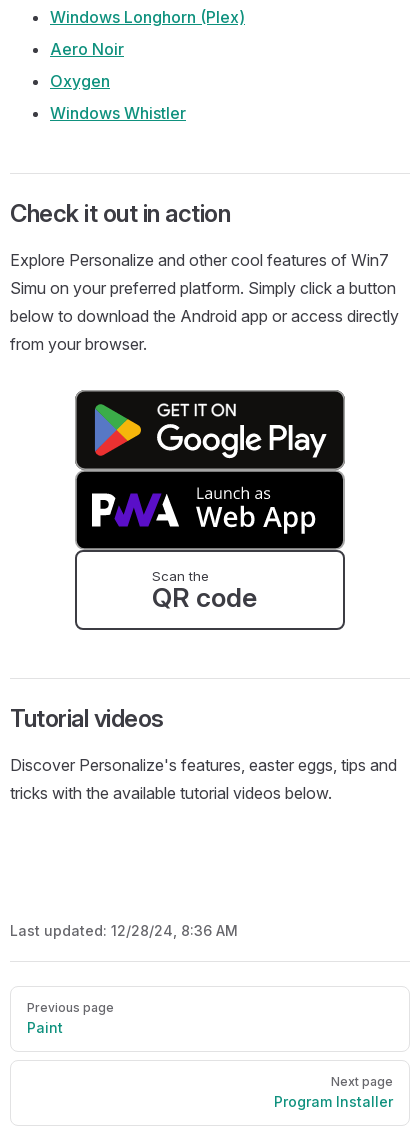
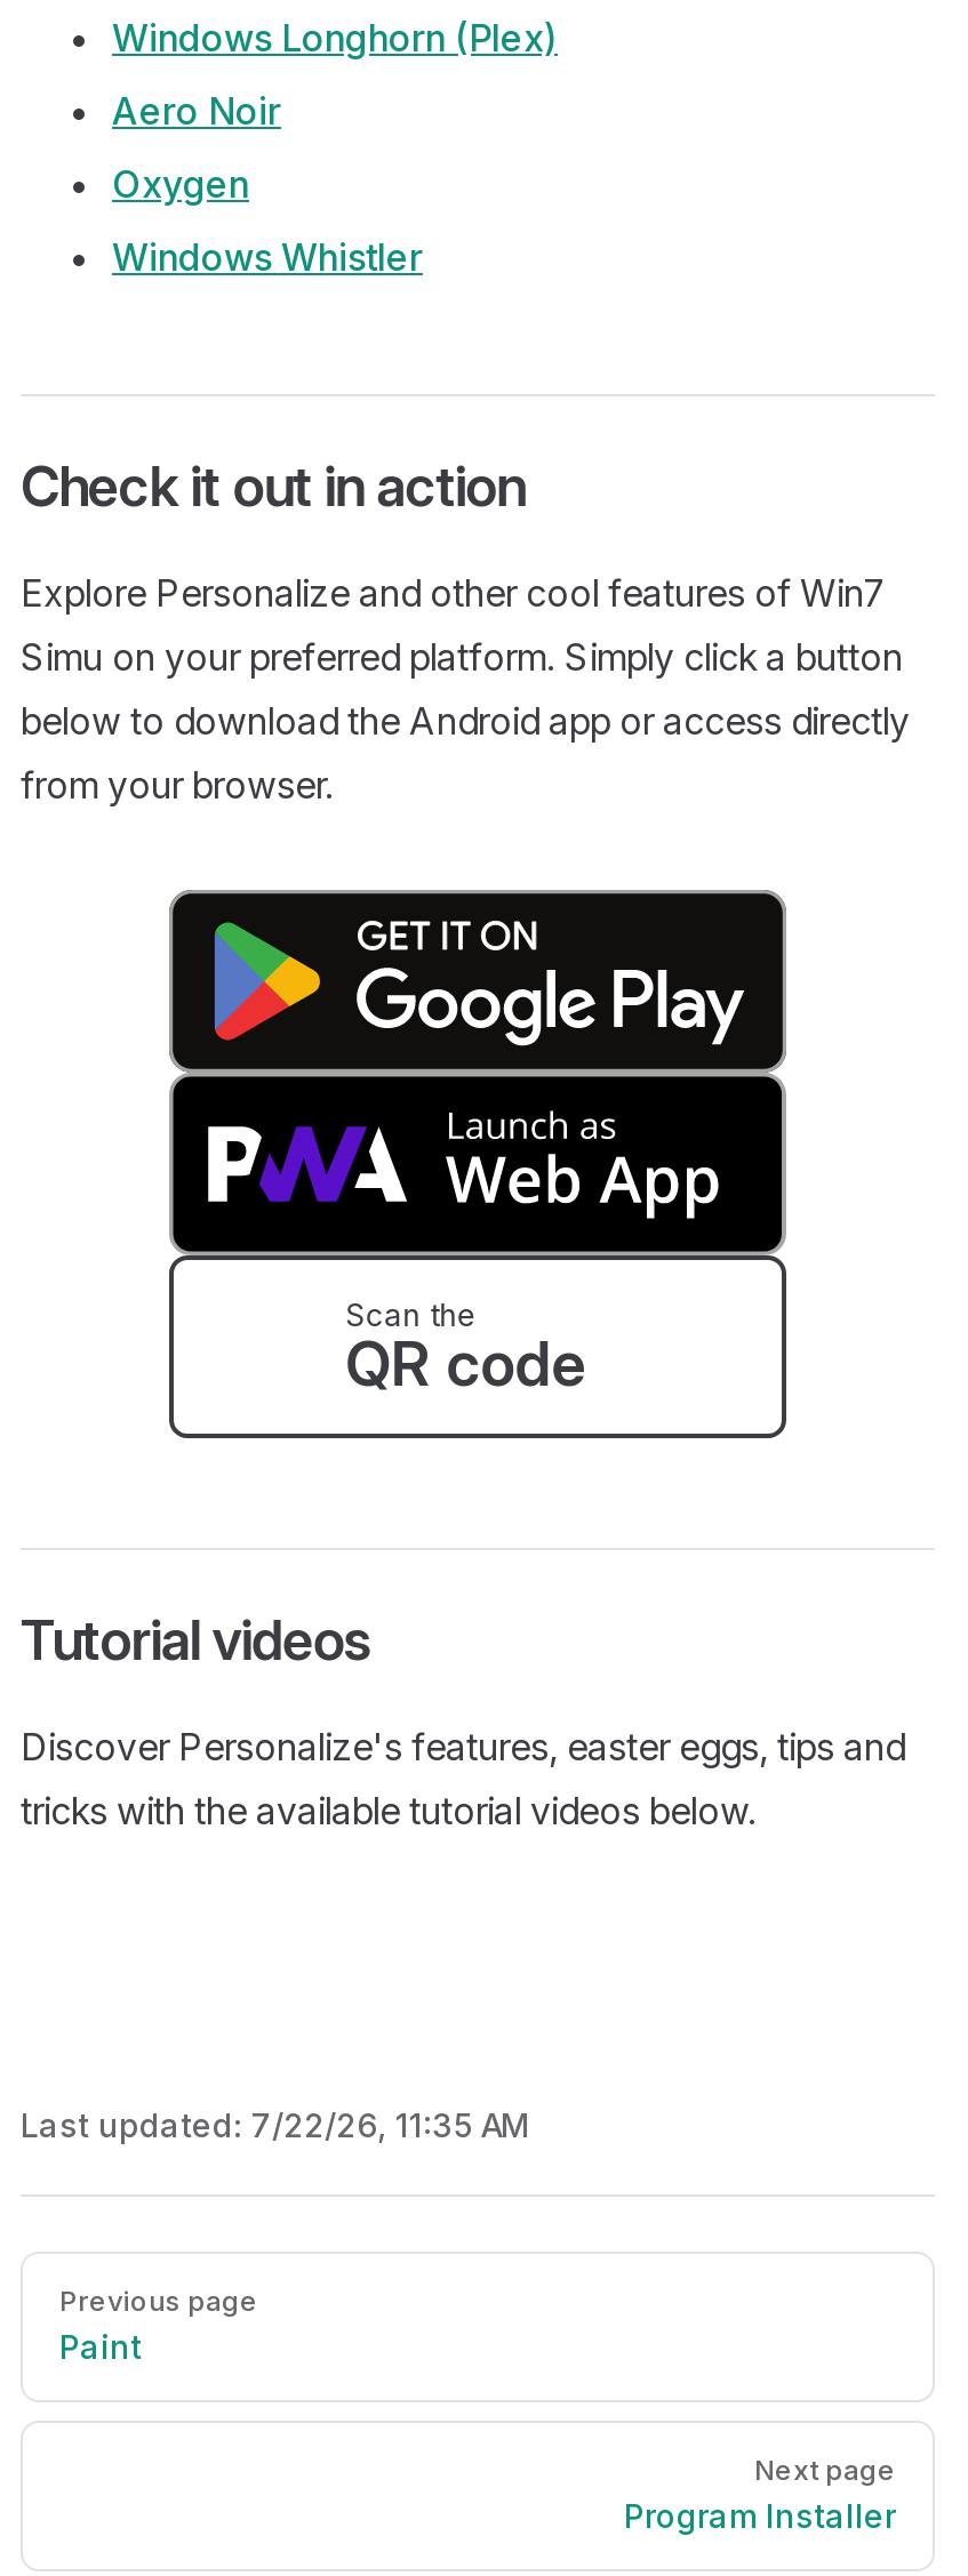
[10,922,238,939] Last updated: 12/28/24, 8:36 AM -> [21,2105,530,2144] Last updated: 7/22/26, 11:35 AM

